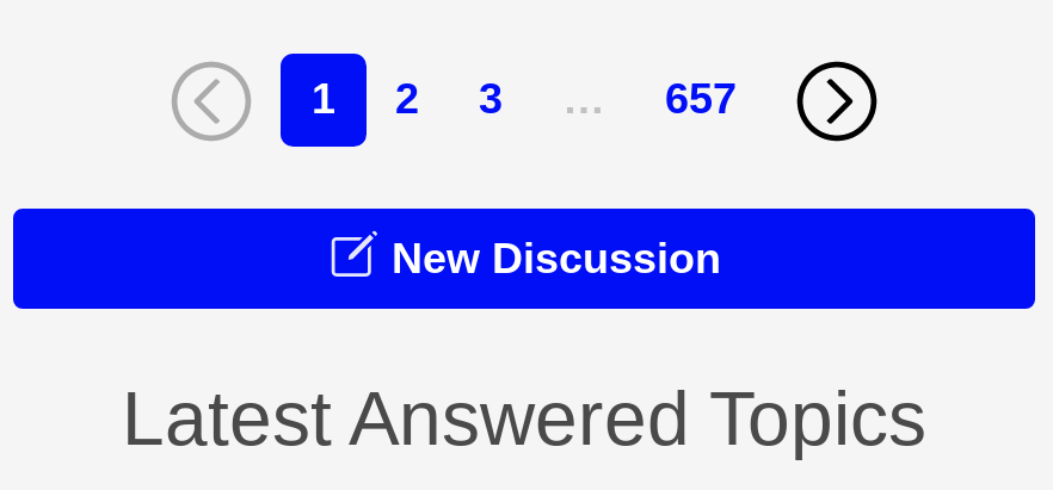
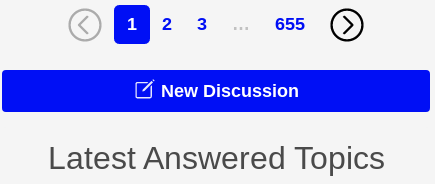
[665,75,737,123] 657 -> [275,14,305,34] 655

